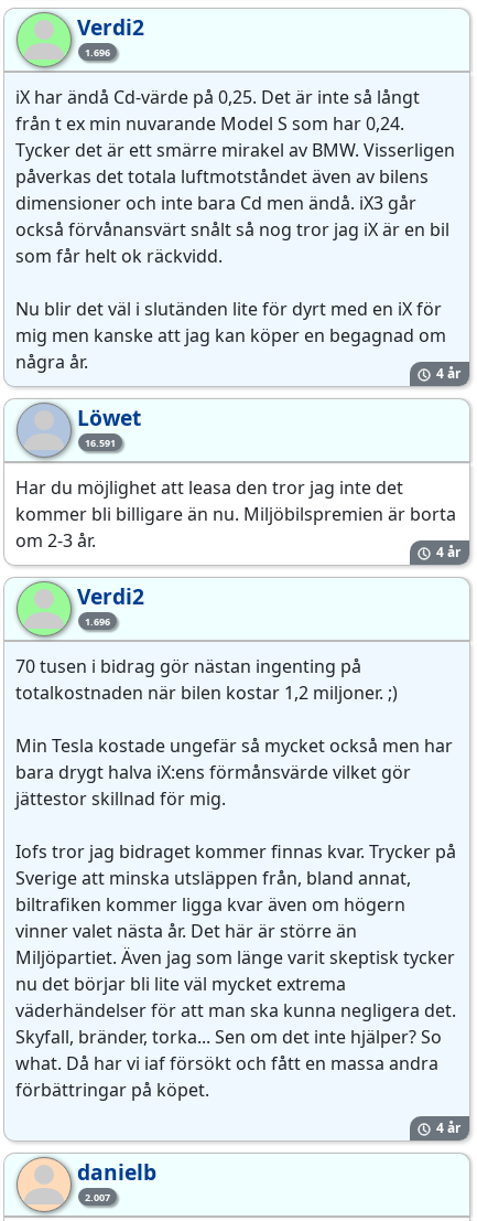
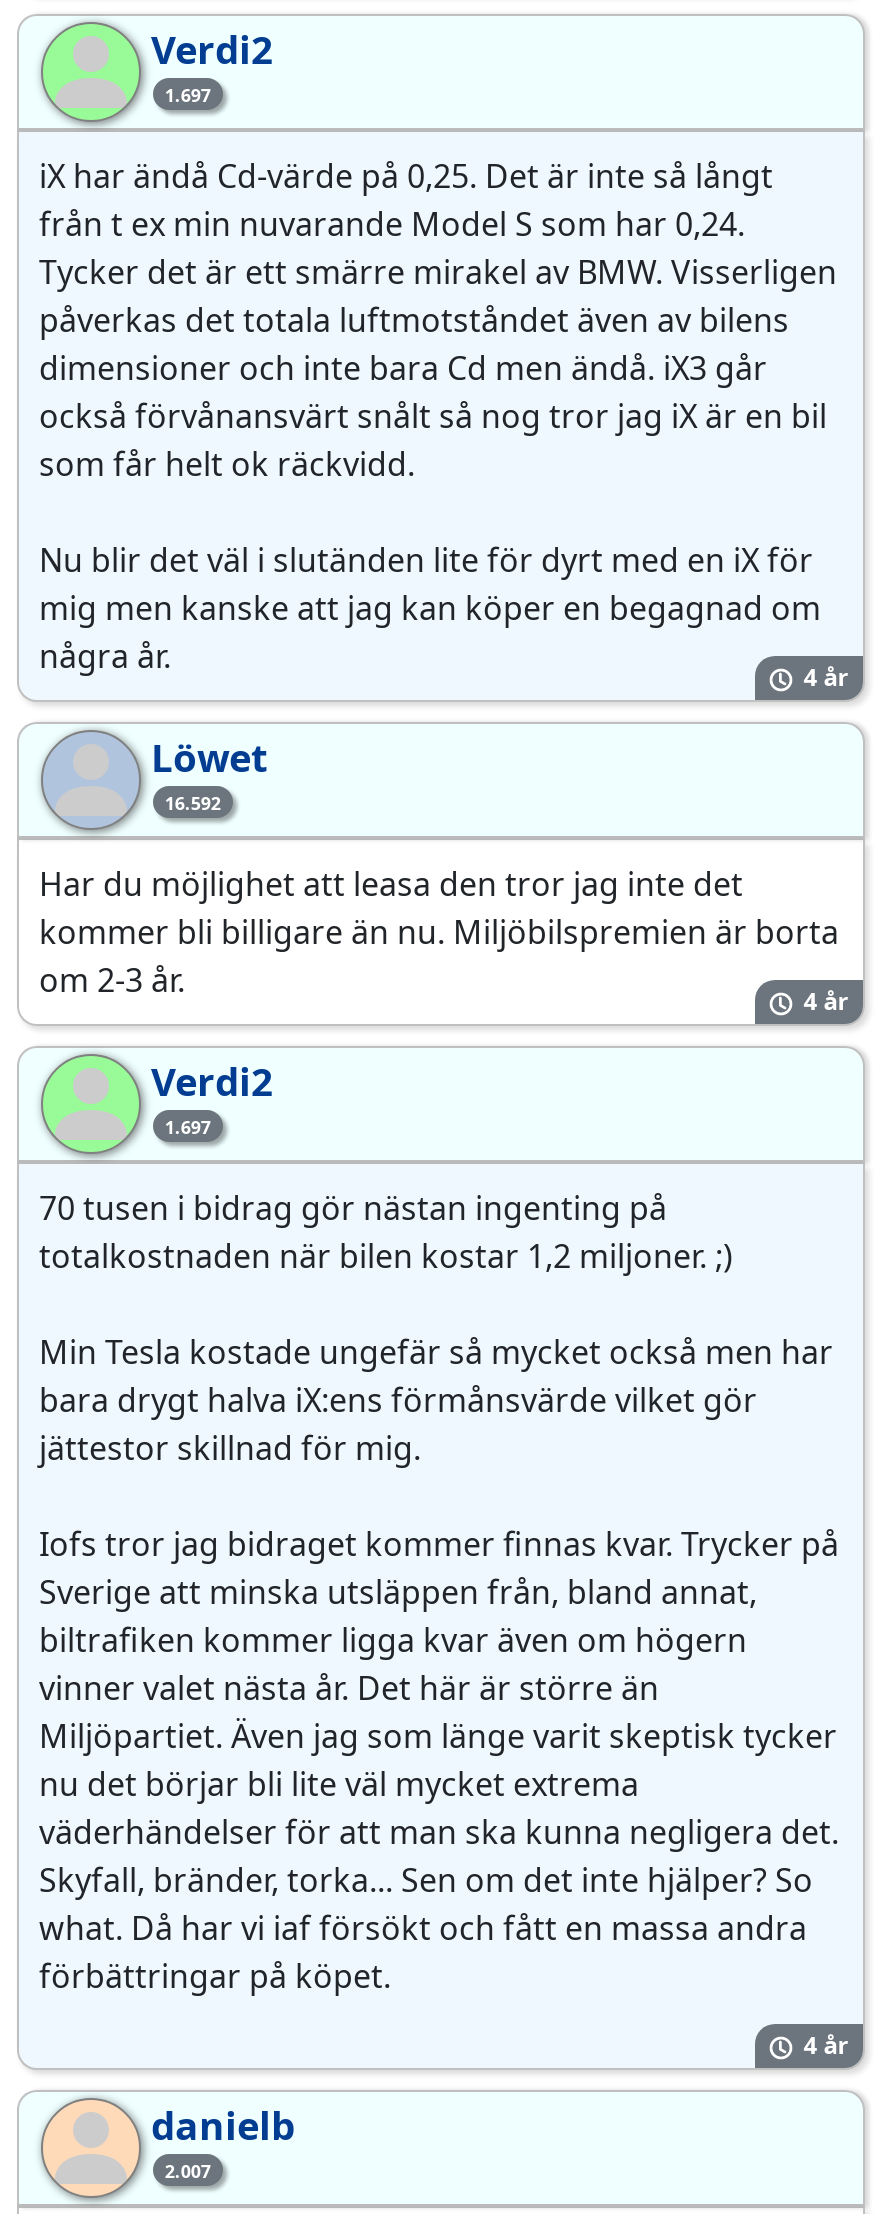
[85,45,110,59] 1.696 -> [165,81,211,107] 1.697
[85,435,115,450] 16.591 -> [165,789,221,815] 16.592
[85,614,110,628] 1.696 -> [165,1113,211,1139] 1.697

